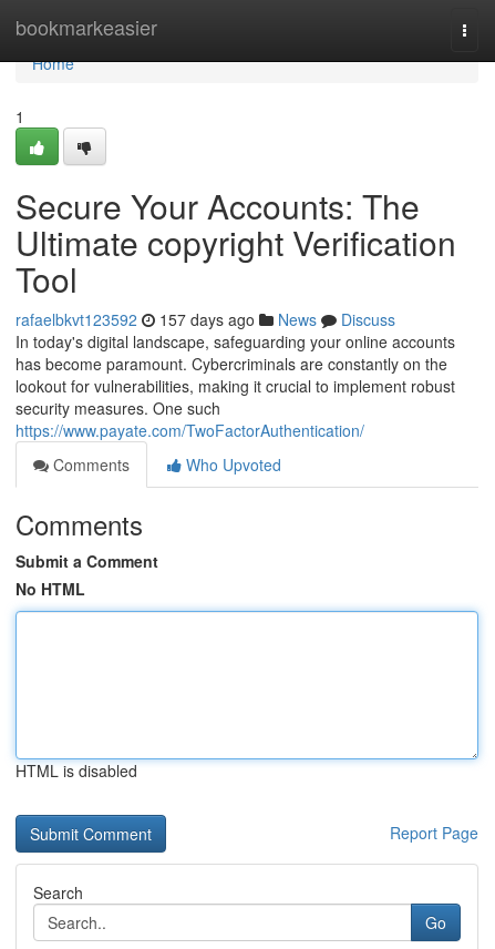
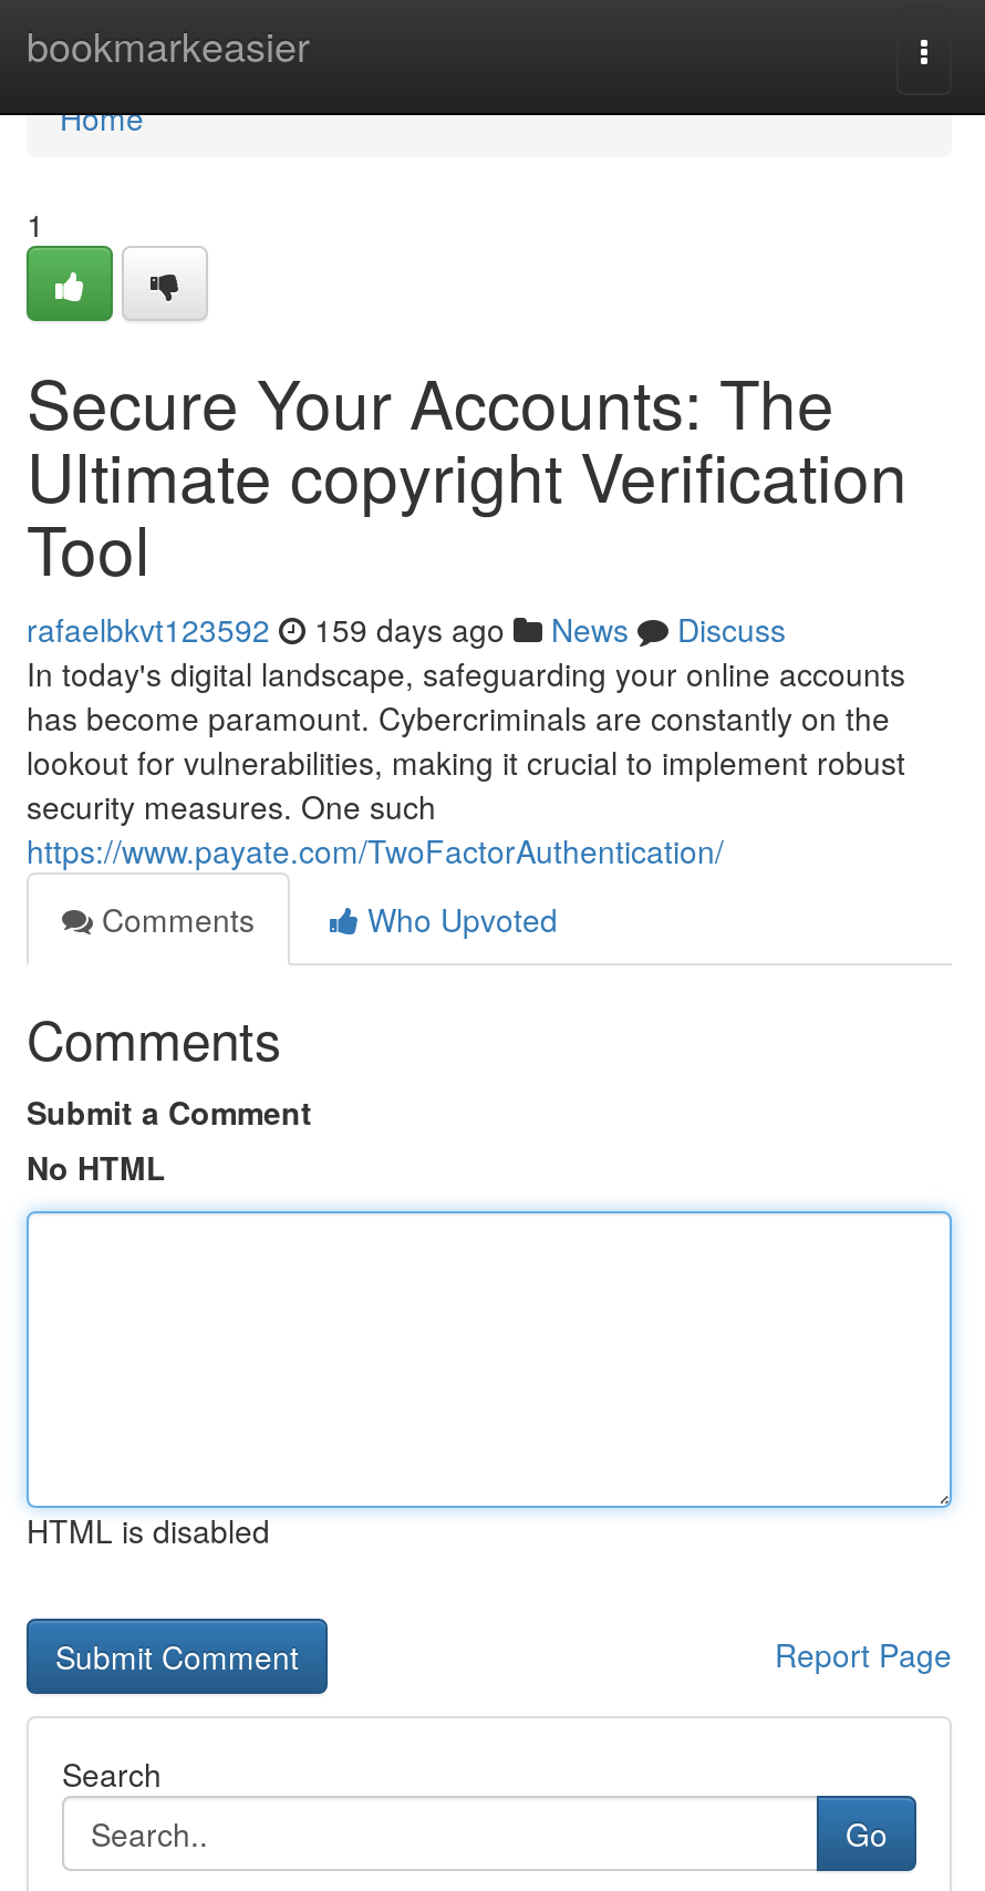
[16,308,395,330] rafaelbkvt123592 157 days ago News Discuss -> [27,607,786,651] rafaelbkvt123592 159 days ago News Discuss

